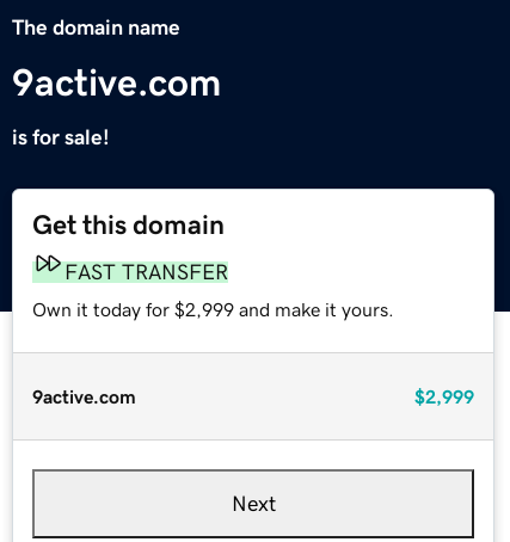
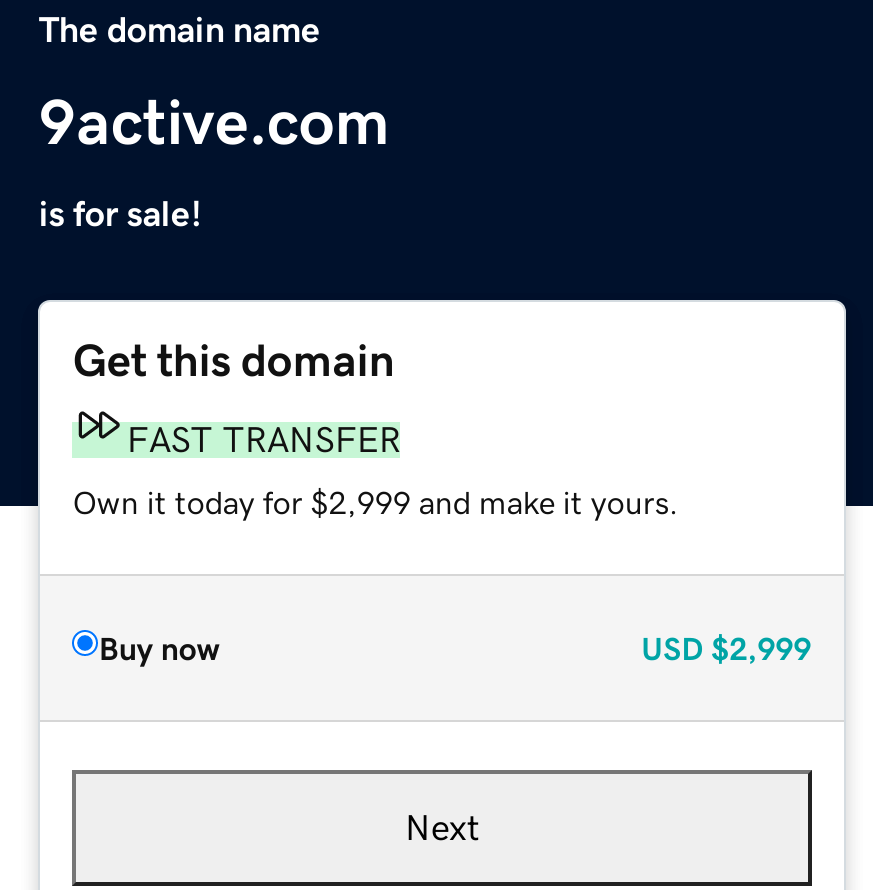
[33,386,474,405] 9active.com | $2,999 -> [99,631,811,663] Buy now | USD $2,999

